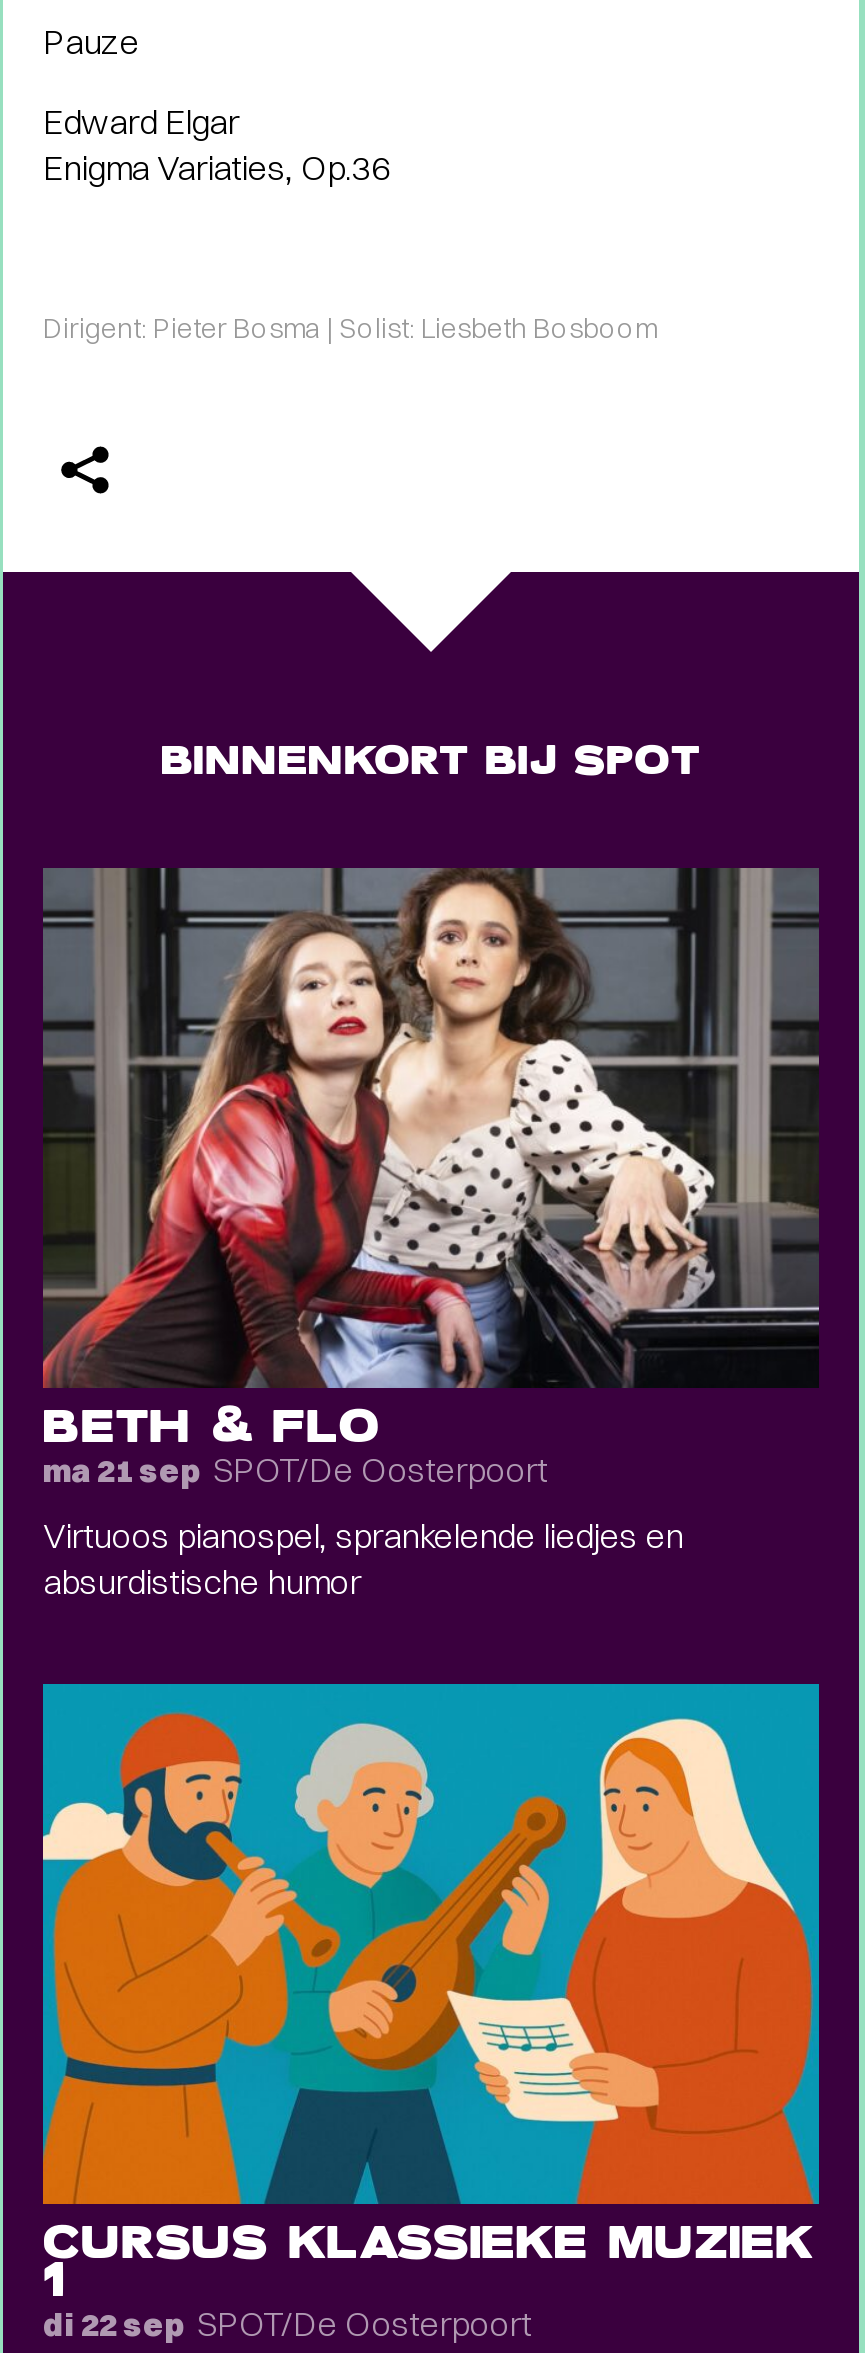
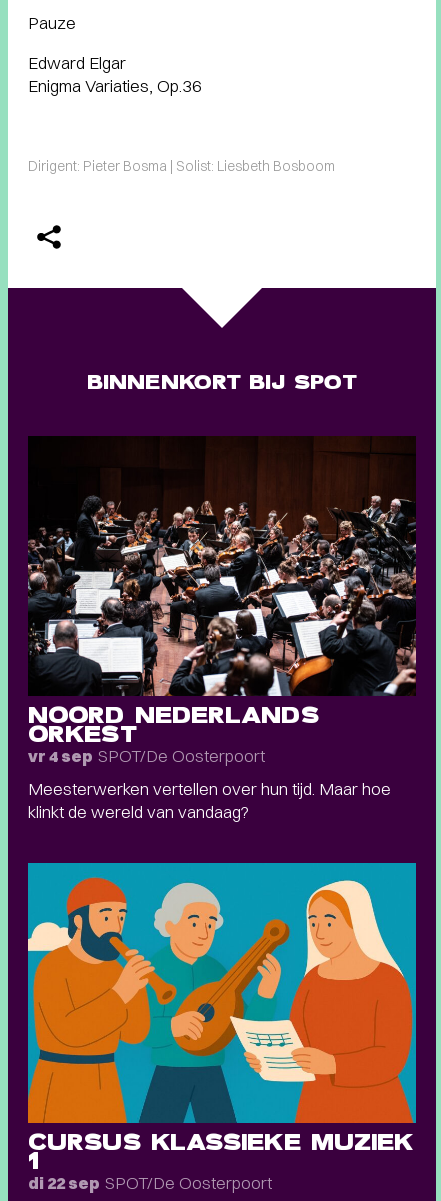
[41,866,819,1490] [image] | BETH & FLO | ma 21 sep SPOT/De Oosterpoort -> [27,436,417,766] [image] | NOORD NEDERLANDS | ORKEST | vr 4 sep SPOT/De Oosterpoort
[43,1514,683,1602] Virtuoos pianospel, sprankelende liedjes en | absurdistische humor -> [28,778,391,822] Meesterwerken vertellen over hun tijd. Maar hoe | klinkt de wereld van vandaag?

